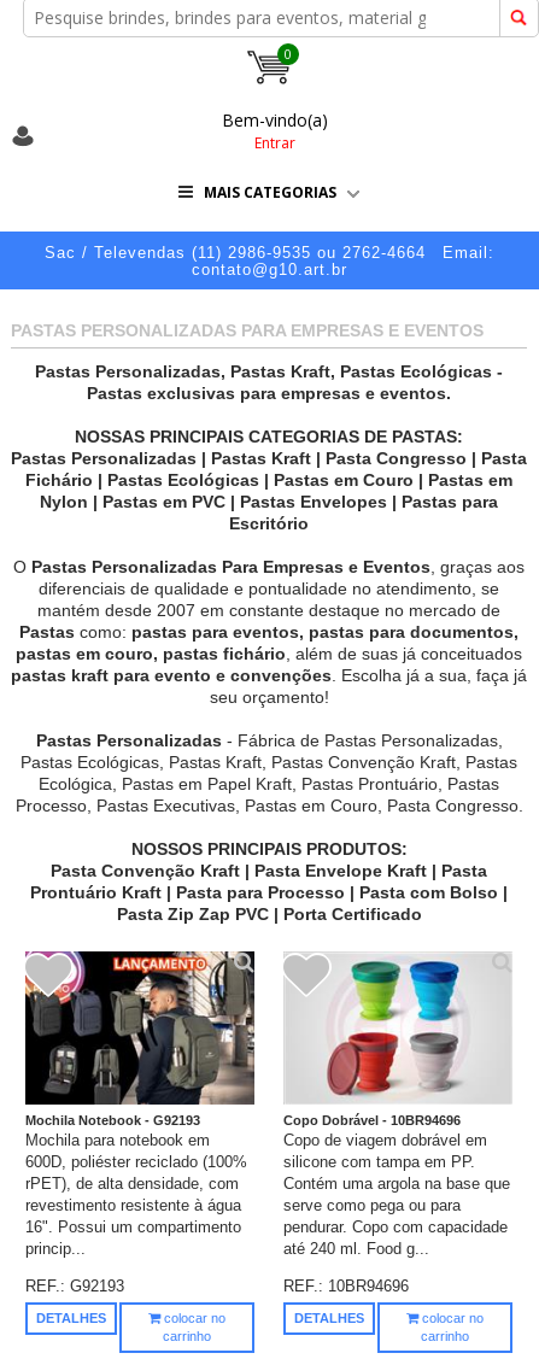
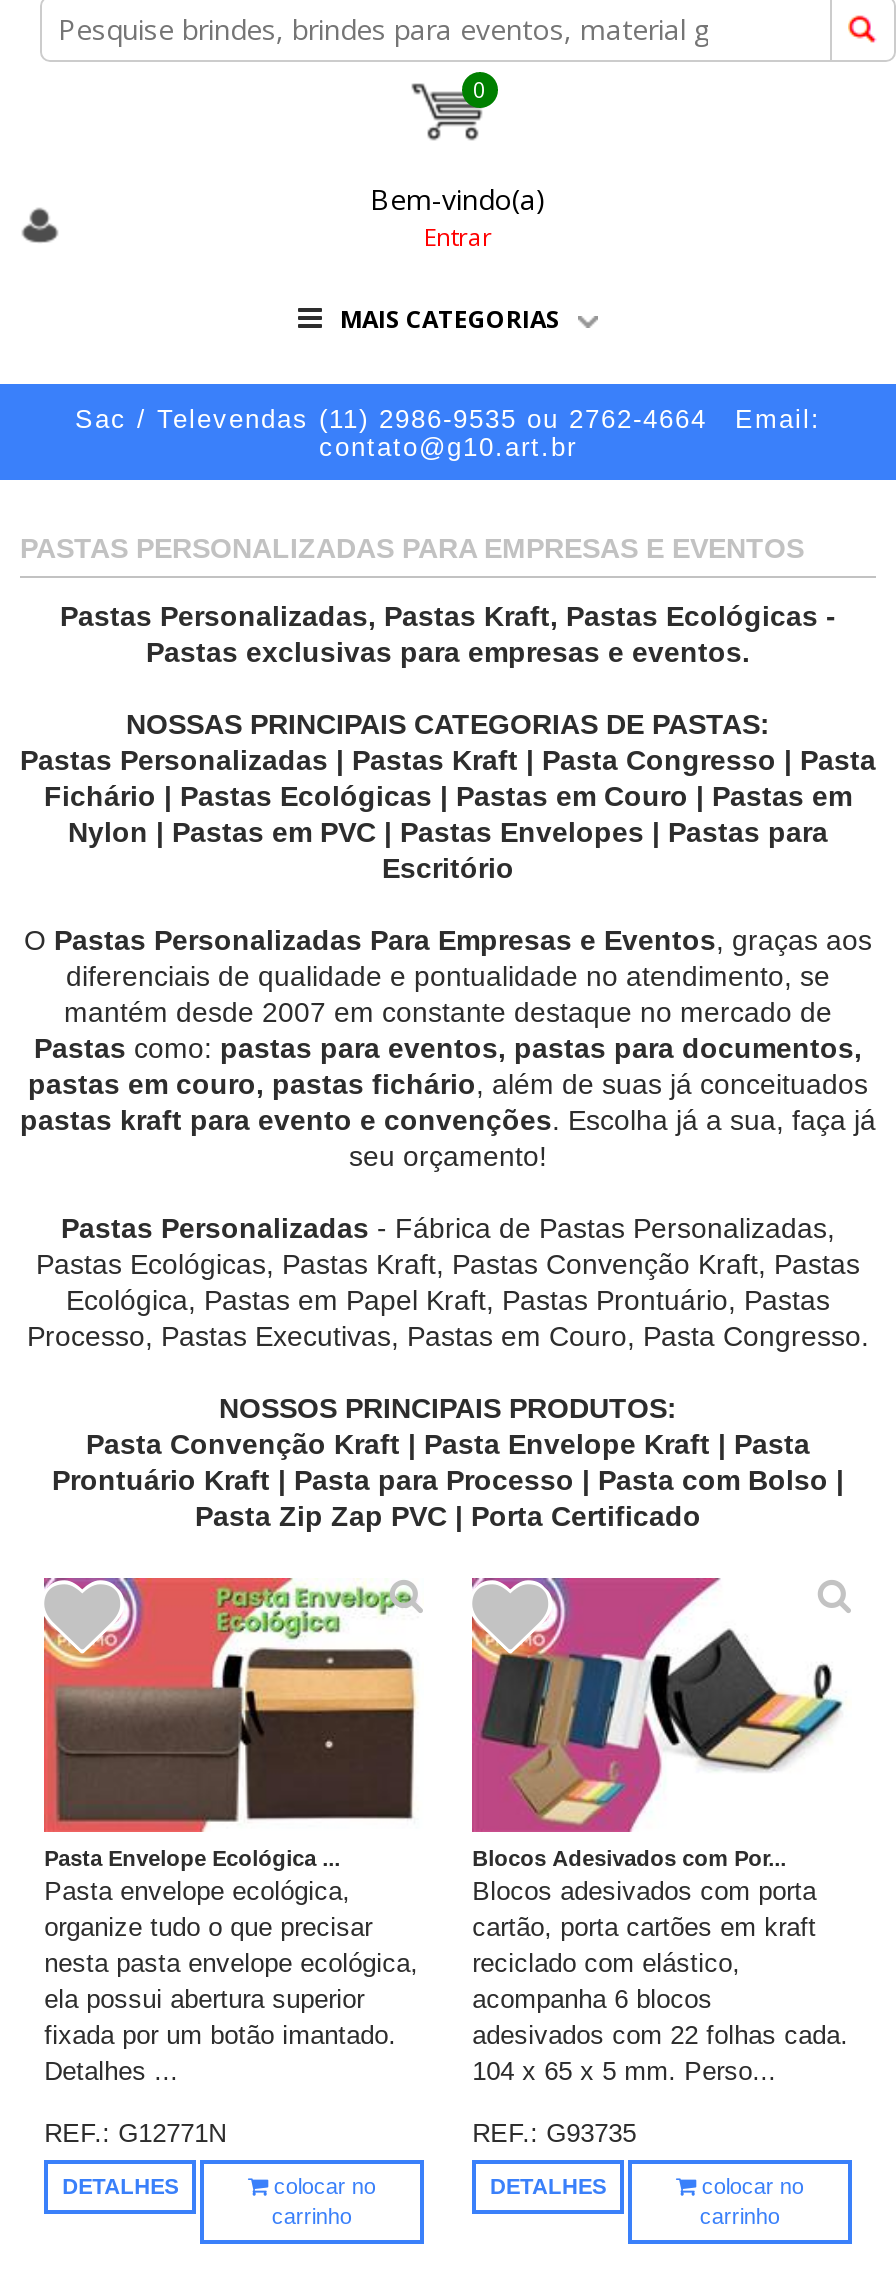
[24,950,256,1257] [image] | Mochila Notebook - G92193 | Mochila para notebook em | 600D, poliéster reciclado (100% | rPET), de alta densidade, com | revestimento resistente à água | 16". Possui um compartimento | princip... -> [42,1576,424,2085] [image] | Pasta Envelope Ecológica ... | Pasta envelope ecológica, | organize tudo o que precisar | nesta pasta envelope ecológica, | ela possui abertura superior | fixada por um botão imantado. | Detalhes ...
[283,951,511,1257] [image] | Copo Dobrável - 10BR94696 | Copo de viagem dobrável em | silicone com tampa em PP. | Contém uma argola na base que | serve como pega ou para | pendurar. Copo com capacidade | até 240 ml. Food g... -> [470,1576,848,2085] [image] | Blocos Adesivados com Por... | Blocos adesivados com porta | cartão, porta cartões em kraft | reciclado com elástico, | acompanha 6 blocos | adesivados com 22 folhas cada. | 104 x 65 x 5 mm. Perso...
[25,1277,124,1296] REF.: G92193 -> [44,2119,226,2149] REF.: G12771N
[283,1277,409,1296] REF.: 10BR94696 -> [472,2119,636,2149] REF.: G93735

